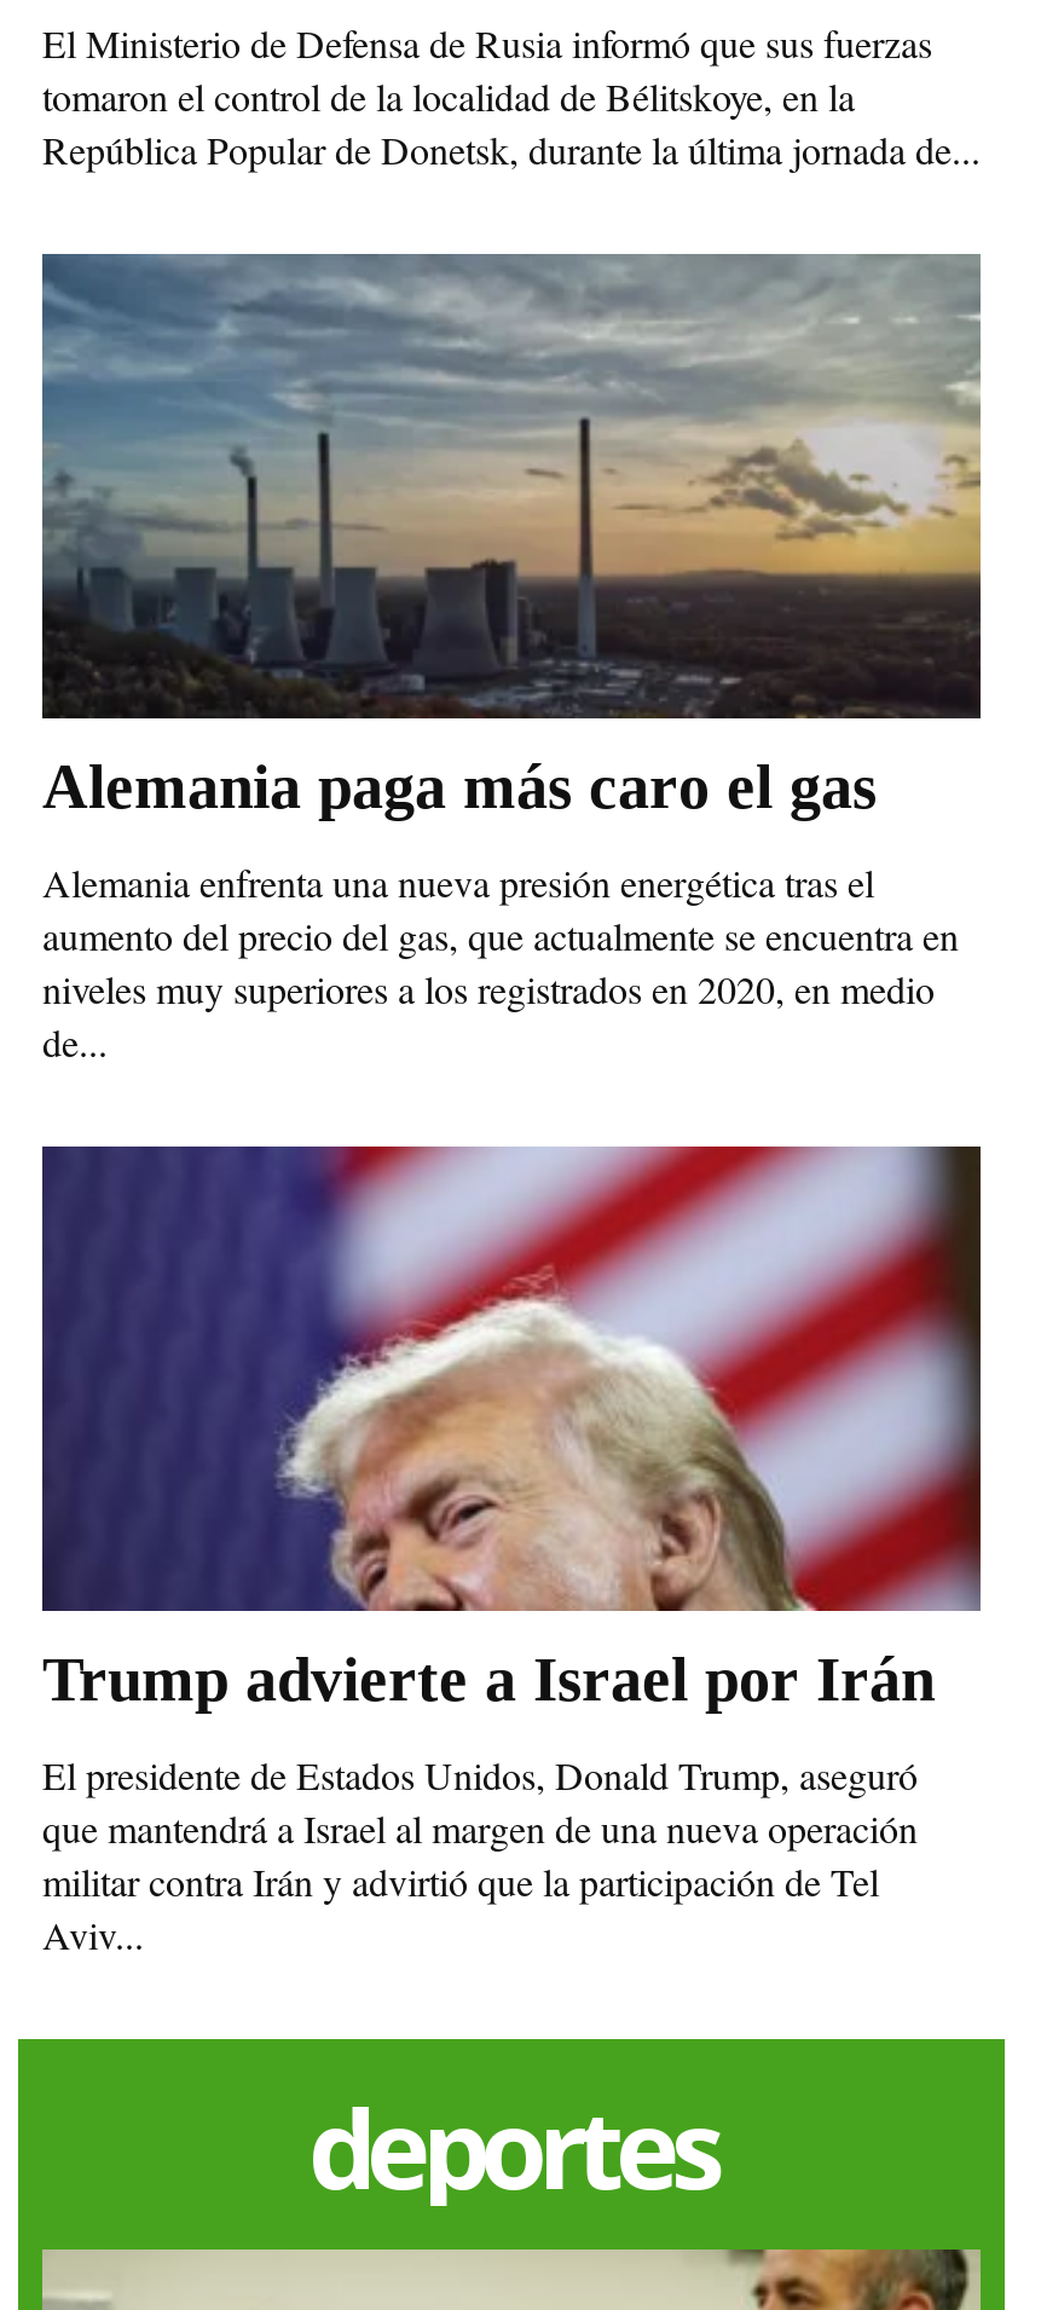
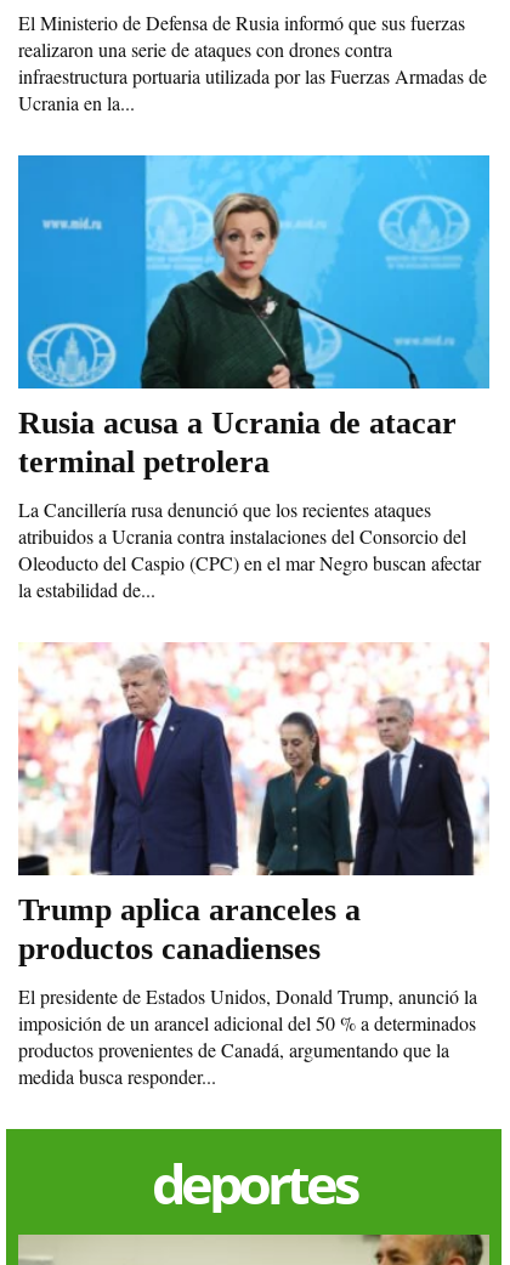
[42,71,981,175] tomaron el control de la localidad de Bélitskoye, en la | República Popular de Donetsk, durante la última jornada de... -> [18,37,487,116] realizaron una serie de ataques con drones contra | infraestructura portuaria utilizada por las Fuerzas Armadas de | Ucrania en la...
[40,252,983,822] [image] | Alemania paga más caro el gas -> [17,203,491,480] [image] | Rusia acusa a Ucrania de atacar | terminal petrolera
[42,856,959,1067] Alemania enfrenta una nueva presión energética tras el | aumento del precio del gas, que actualmente se encuentra en | niveles muy superiores a los registrados en 2020, en medio | de... -> [18,497,481,602] La Cancillería rusa denunció que los recientes ataques | atribuidos a Ucrania contra instalaciones del Consorcio del | Oleoducto del Caspio (CPC) en el mar Negro buscan afectar | la estabilidad de...
[40,1163,983,1613] [image] -> [18,642,489,817] [image]
[42,1644,935,1714] Trump advierte a Israel por Irán -> [18,892,361,966] Trump aplica aranceles a | productos canadienses
[42,1748,918,1958] El presidente de Estados Unidos, Donald Trump, aseguró | que mantendrá a Israel al margen de una nueva operación | militar contra Irán y advirtió que la participación de Tel | Aviv... -> [18,983,477,1088] El presidente de Estados Unidos, Donald Trump, anunció la | imposición de un arancel adicional del 50 % a determinados | productos provenientes de Canadá, argumentando que la | medida busca responder...

